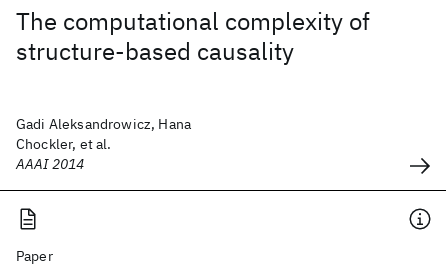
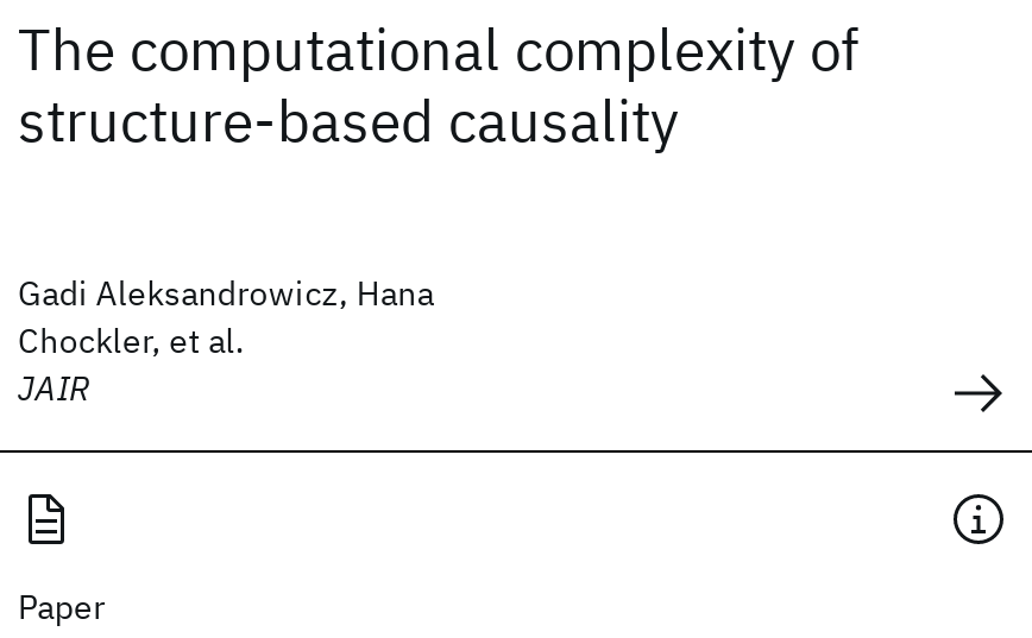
[16,155,84,173] AAAI 2014 -> [18,367,91,410] JAIR

